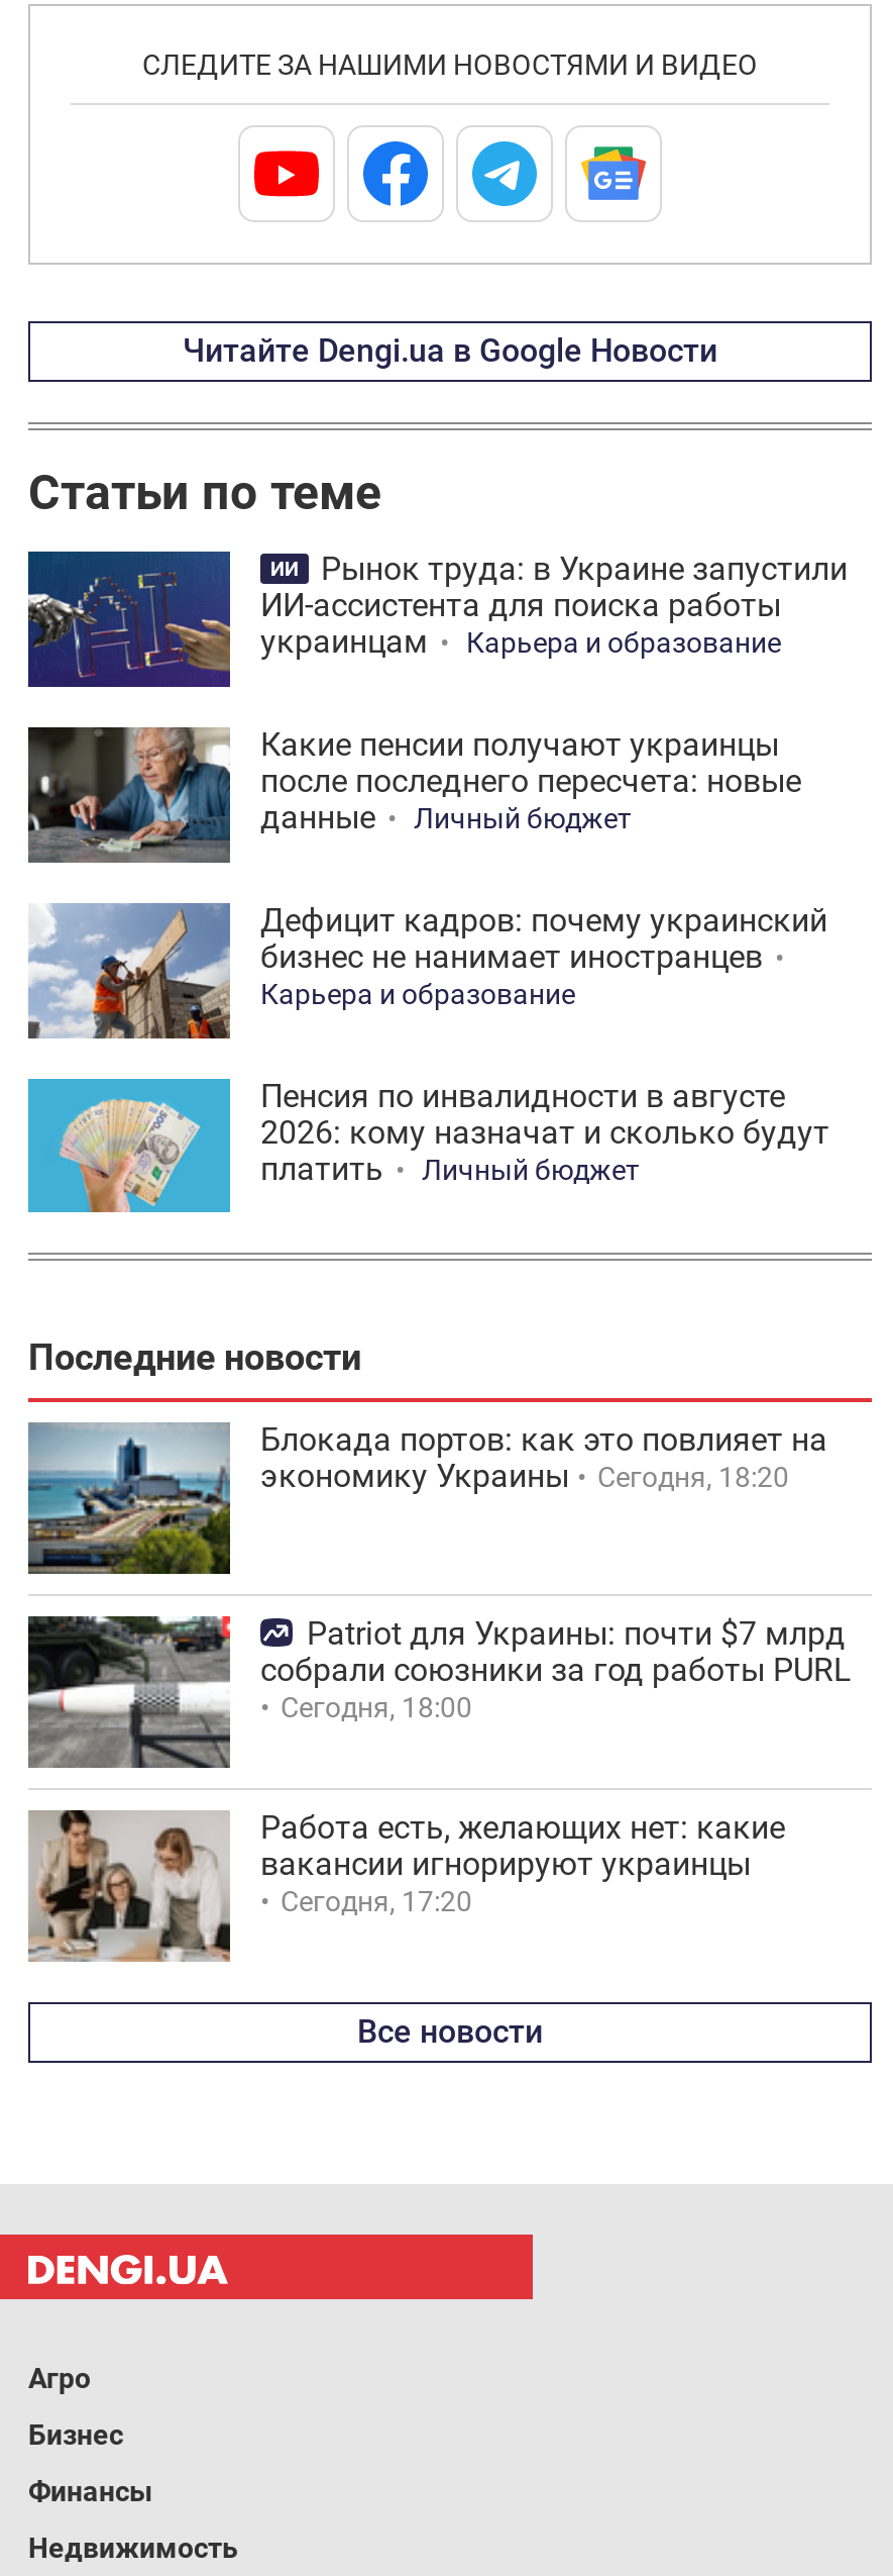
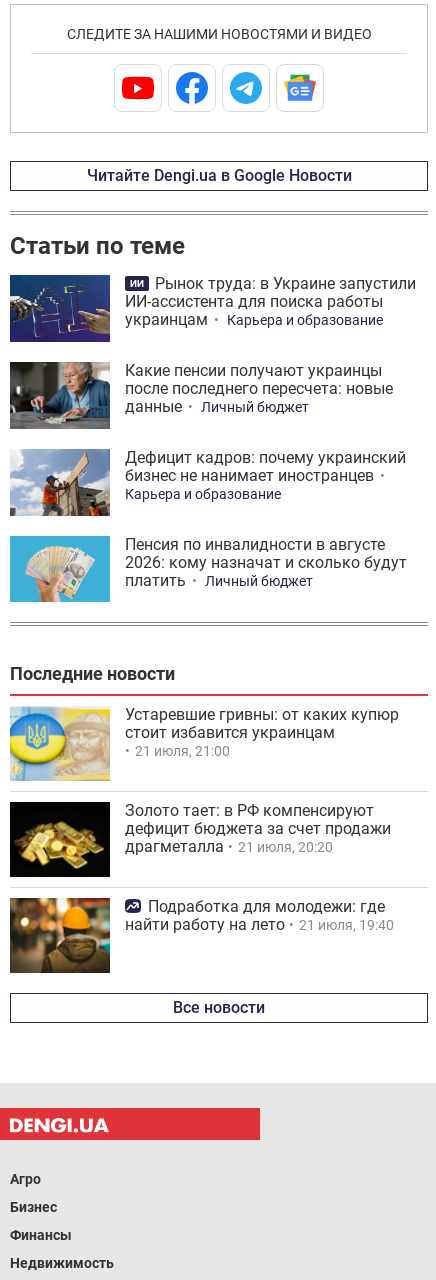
[26,1421,827,1576] [image] | Блокада портов: как это повлияет на | экономику Украины | Сегодня, 18:20 -> [9,705,399,781] [image] | Устаревшие гривны: от каких купюр | стоит избавится украинцам | 21 июля, 21:00
[26,1614,852,1770] [image] | Patriot для Украины: почти $7 млрд | собрали союзники за год работы PURL | Сегодня, 18:00 -> [10,801,391,877] [image] | Золото тает: в РФ компенсируют | дефицит бюджета за счет продажи | драгметалла | 21 июля, 20:20
[30,1808,785,1964] [image] | Работа есть, желающих нет: какие | вакансии игнорируют украинцы | Сегодня, 17:20 -> [10,897,394,974] [image] | Подработка для молодежи: где | найти работу на лето | 21 июля, 19:40

